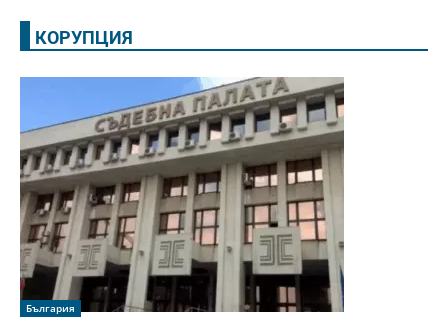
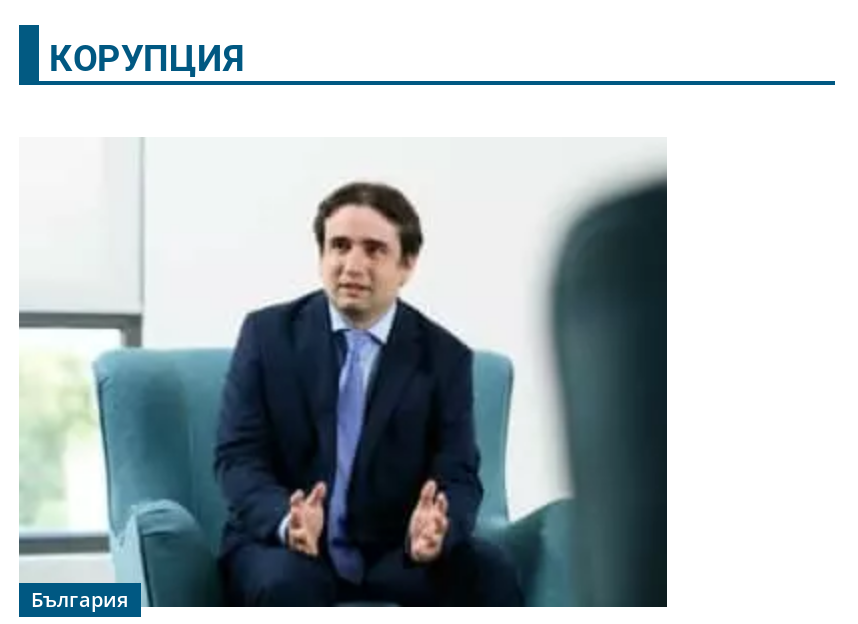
[19,76,345,313] [image] -> [19,139,669,609] [image]

